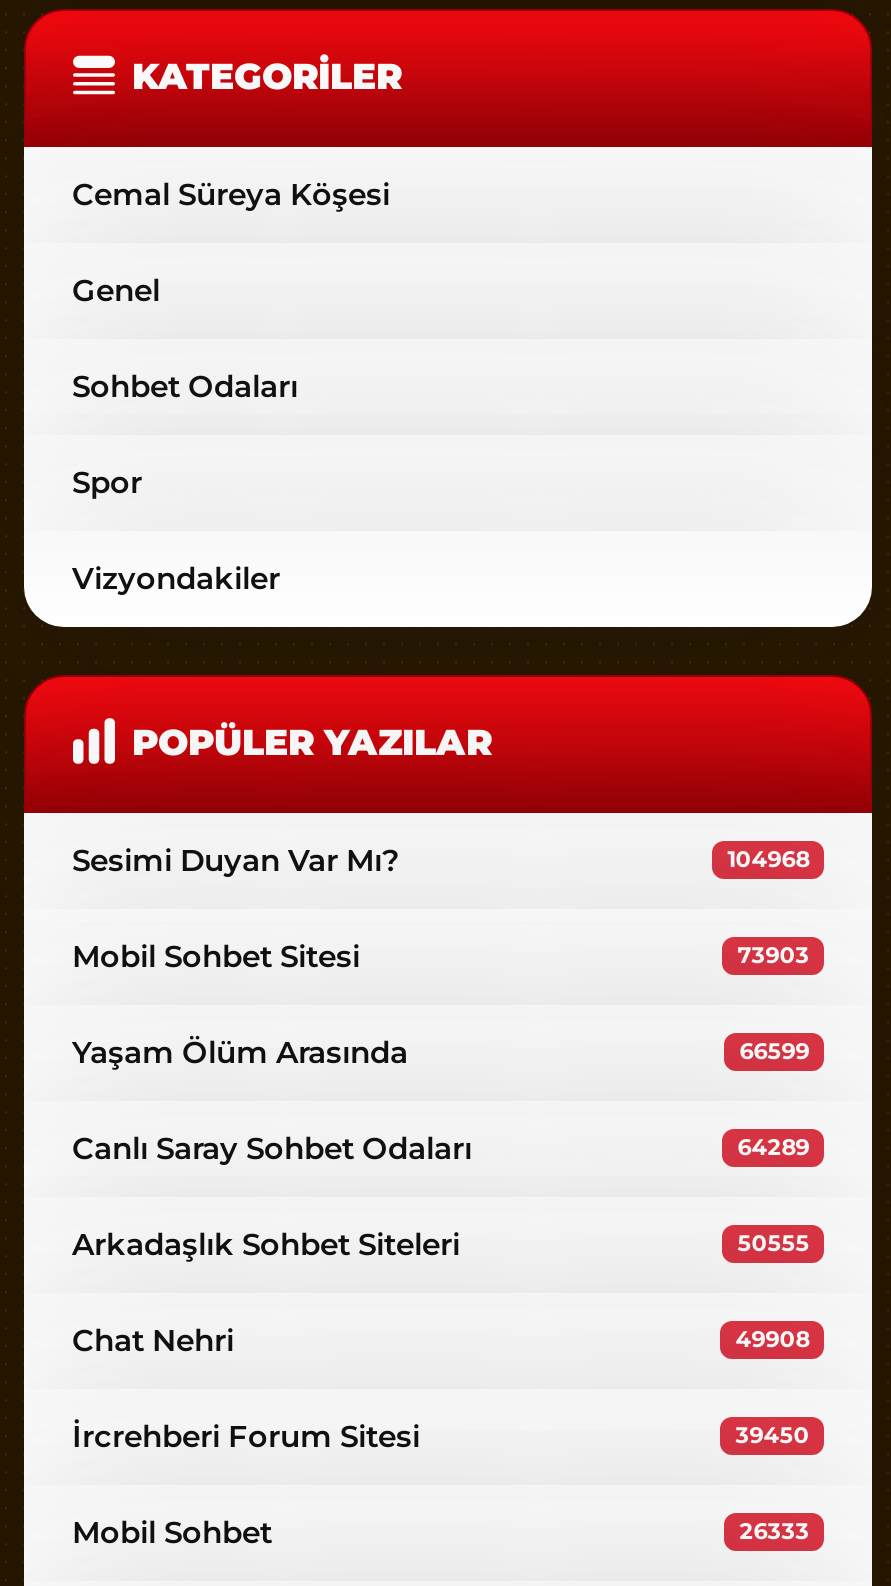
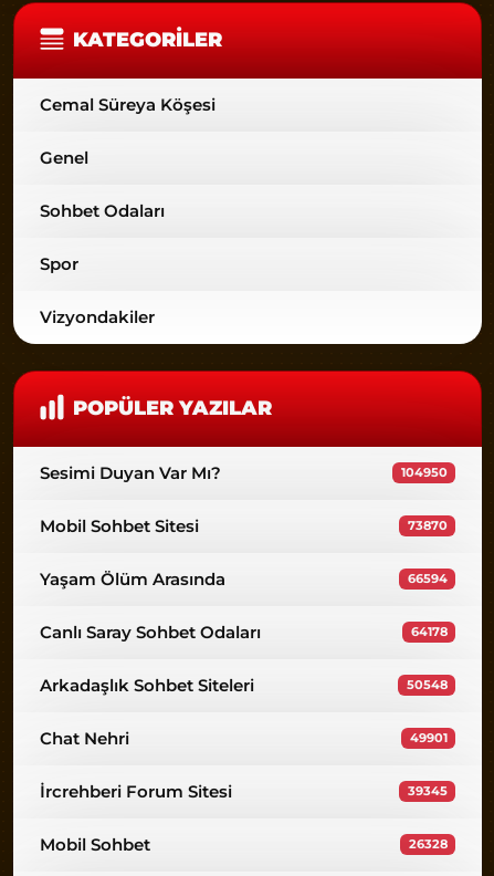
[727,846,809,874] 104968 -> [401,465,447,480] 104950
[737,942,809,970] 73903 -> [407,518,447,534] 73870
[739,1038,809,1066] 66599 -> [407,571,447,587] 66594
[737,1134,809,1162] 64289 -> [411,624,447,640] 64178
[737,1230,809,1258] 50555 -> [406,677,447,693] 50548
[735,1326,809,1354] 49908 -> [410,730,447,746] 49901
[735,1422,809,1450] 39450 -> [407,784,447,799] 39345
[739,1518,809,1546] 26333 -> [409,837,447,852] 26328

